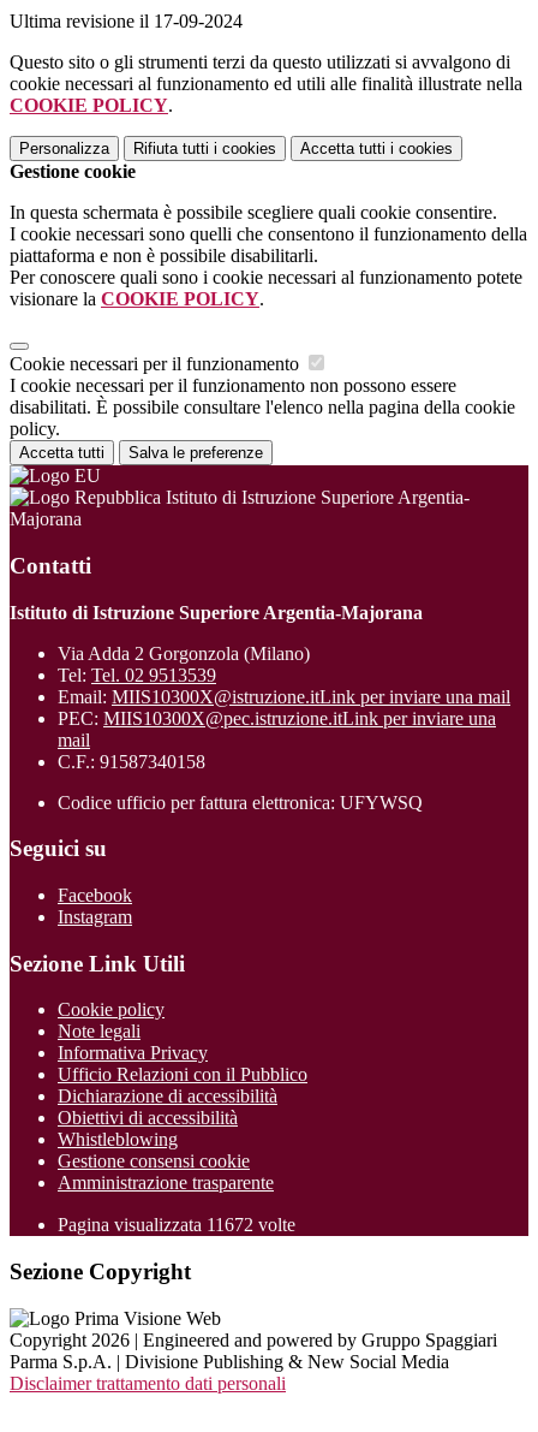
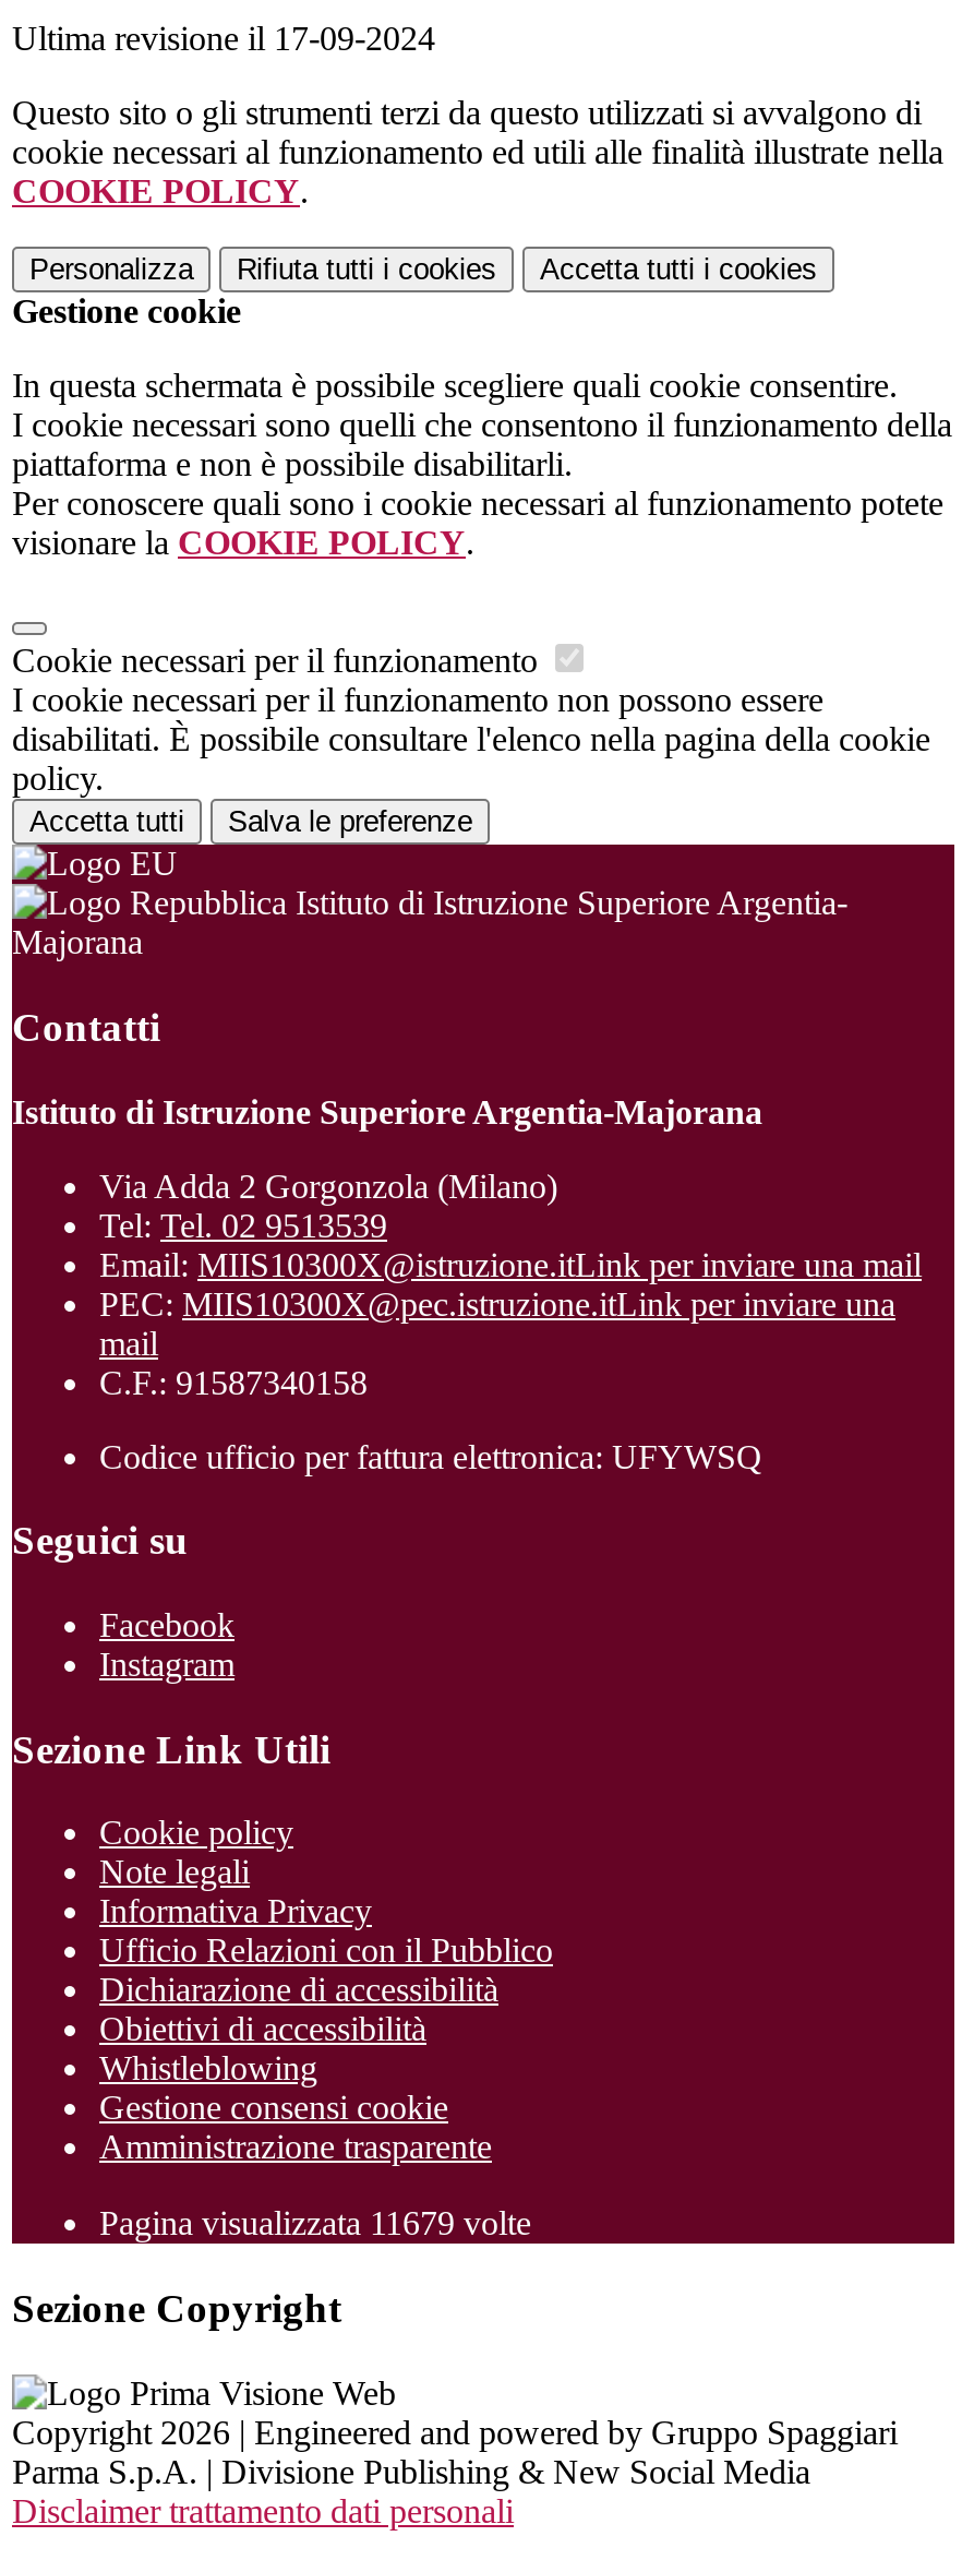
[58,1215,295,1235] Pagina visualizzata 11672 volte -> [99,2205,531,2242] Pagina visualizzata 11679 volte

